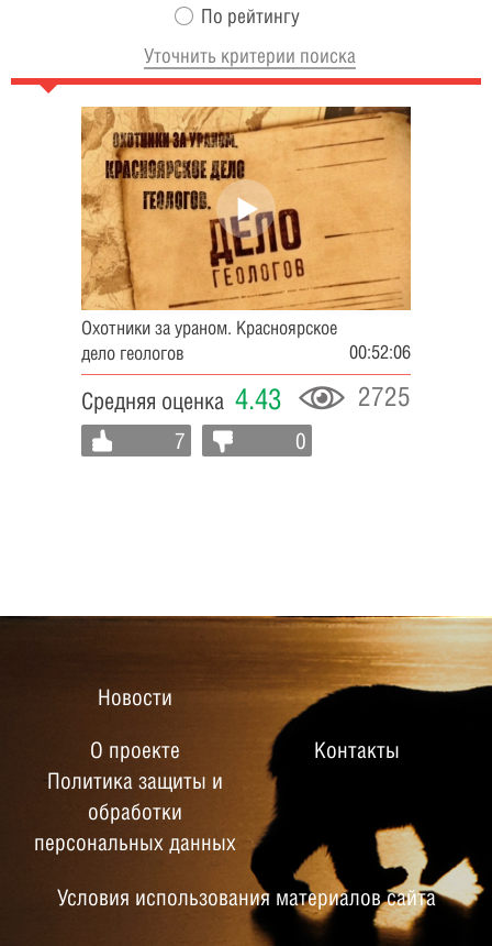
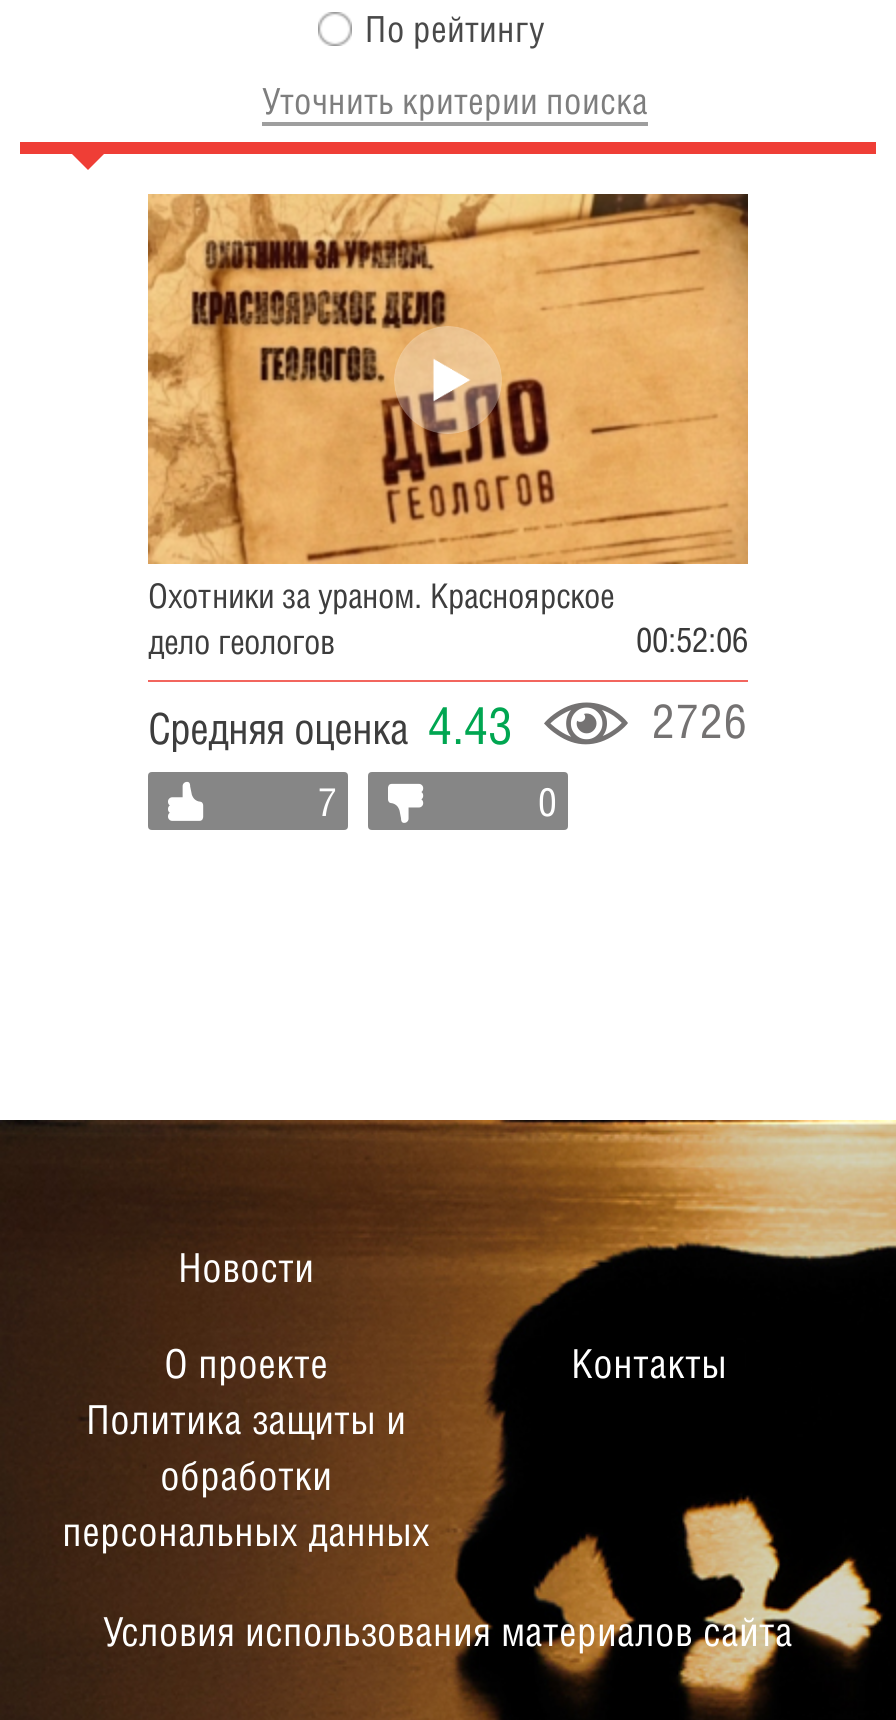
[358,382,411,411] 2725 -> [652,694,748,748] 2726

